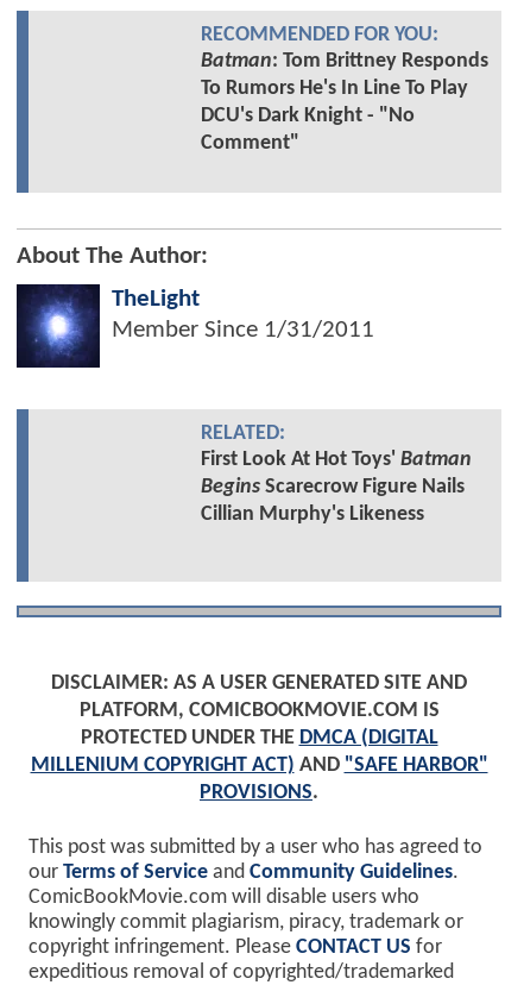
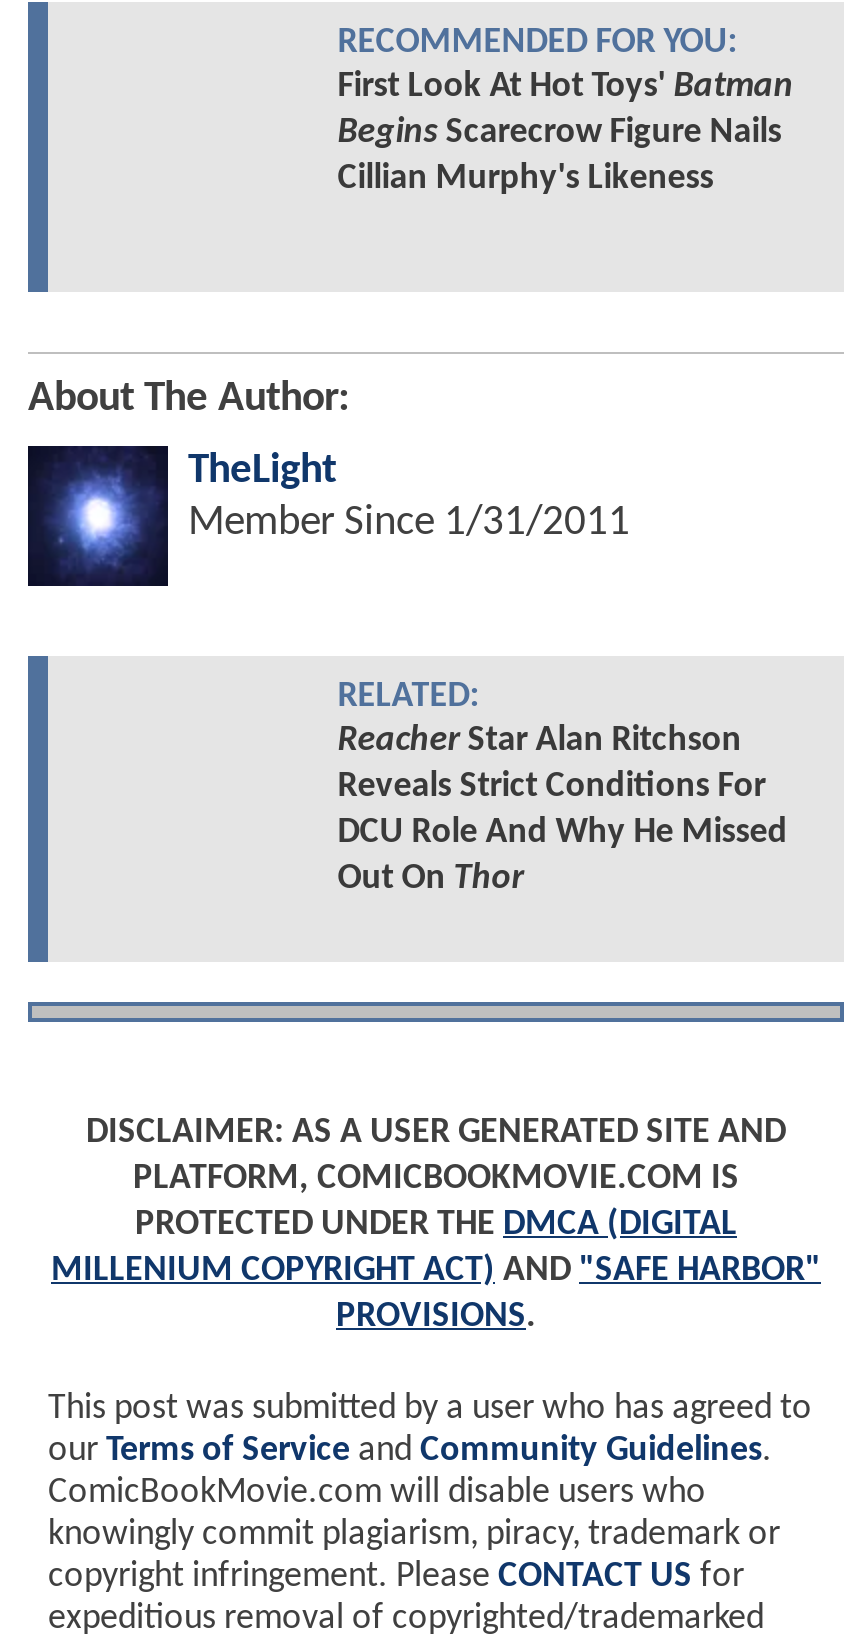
[200,50,488,155] Batman: Tom Brittney Responds | To Rumors He's In Line To Play | DCU's Dark Knight - "No | Comment" -> none
moved [200,449,471,526] -> [337,68,793,198]: First Look At Hot Toys' Batman | Begins Scarecrow Figure Nails | Cillian Murphy's Likeness
none -> [337,722,787,898] Reacher Star Alan Ritchson | Reveals Strict Conditions For | DCU Role And Why He Missed | Out On Thor

